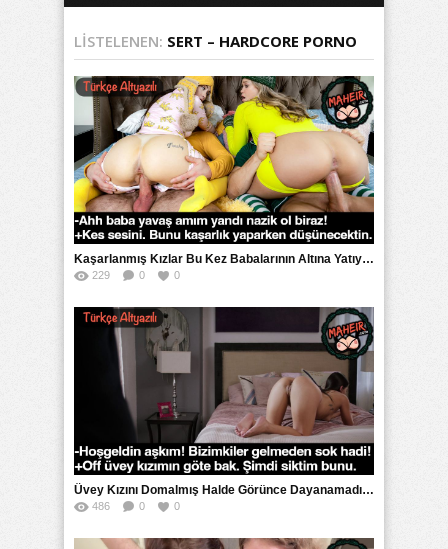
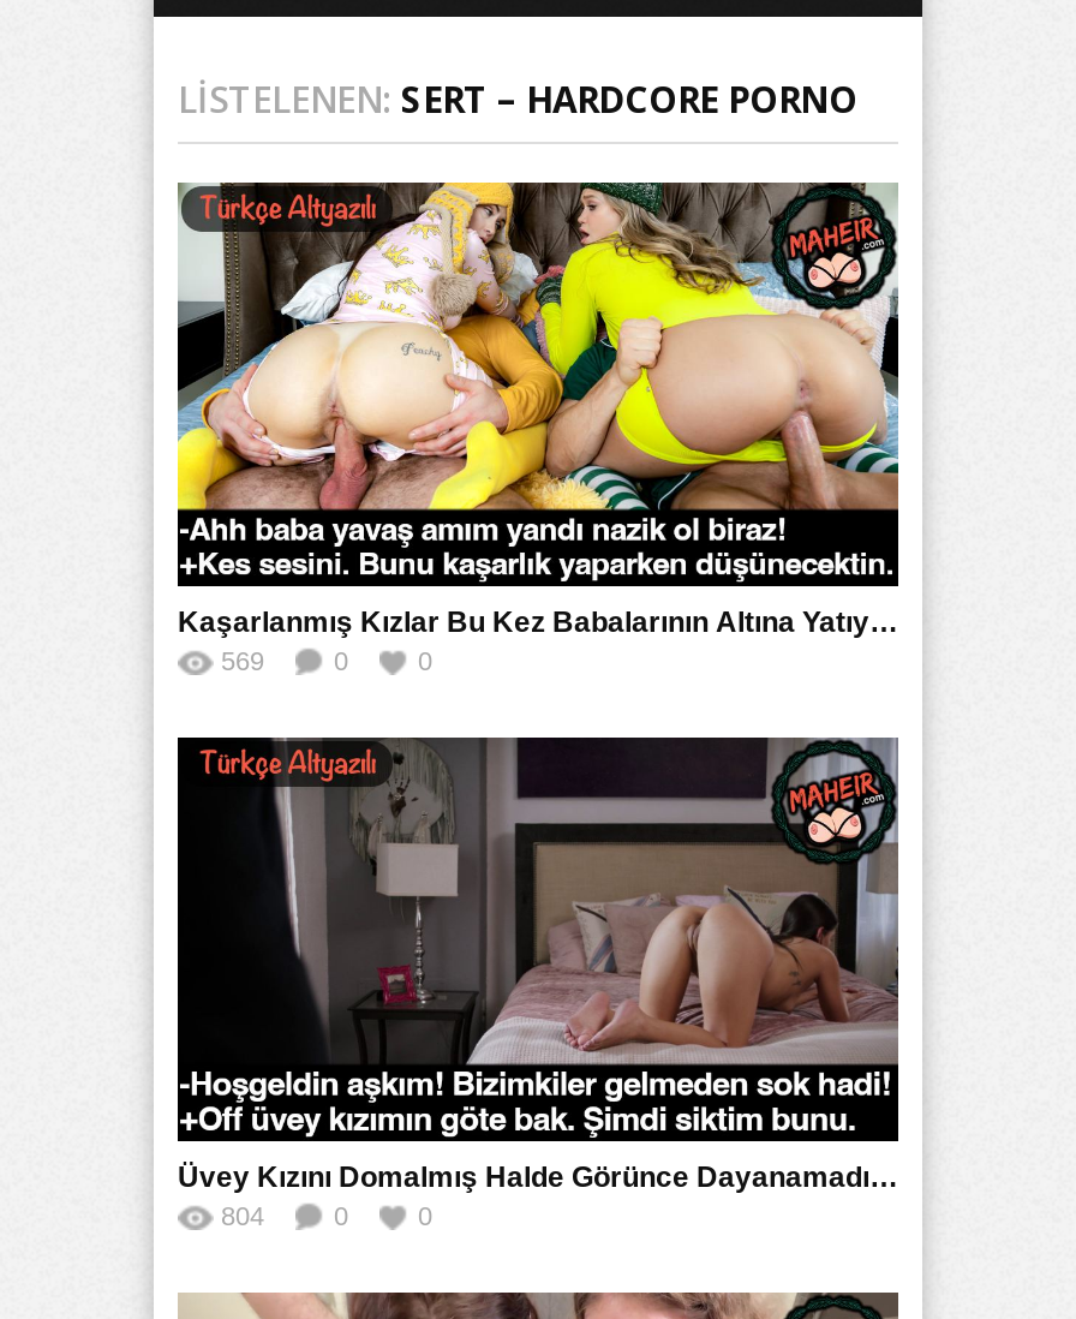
[92,269,110,281] 229 -> [221,646,264,675] 569
[92,500,110,512] 486 -> [221,1201,264,1230] 804

